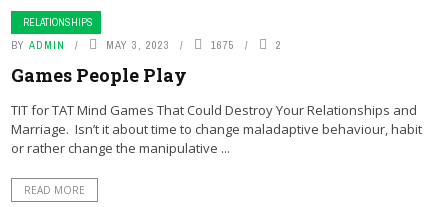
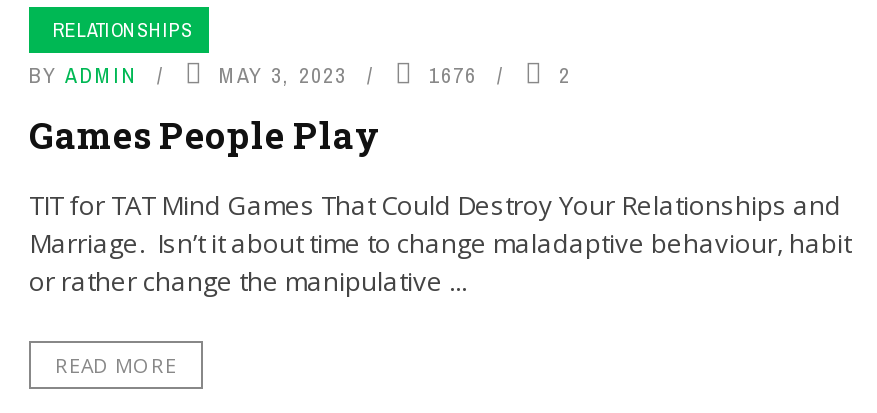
[211,38,235,52] 1675 -> [429,61,477,89] 1676

